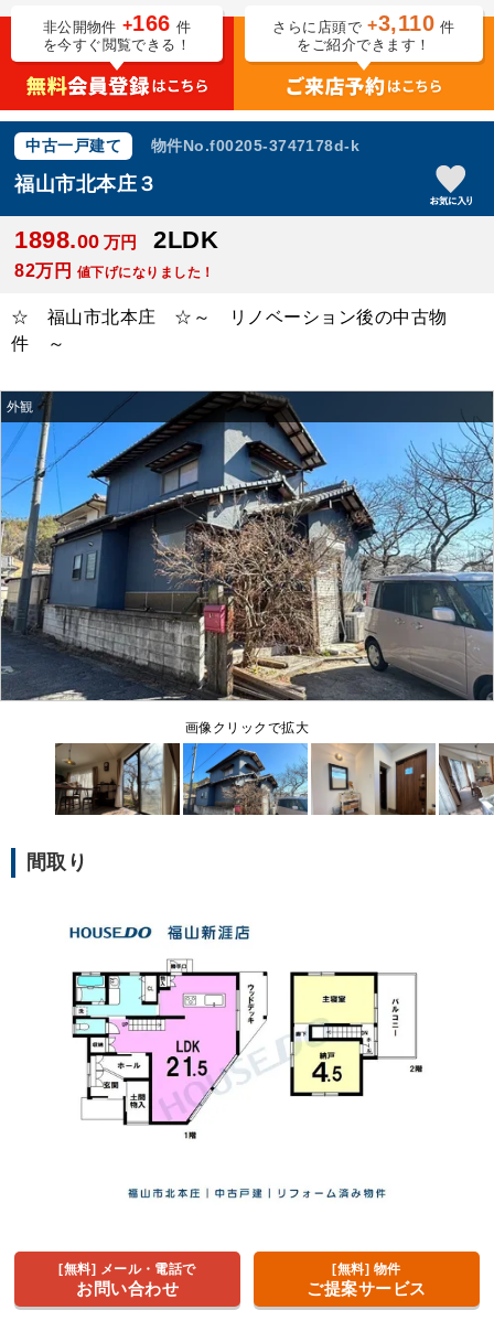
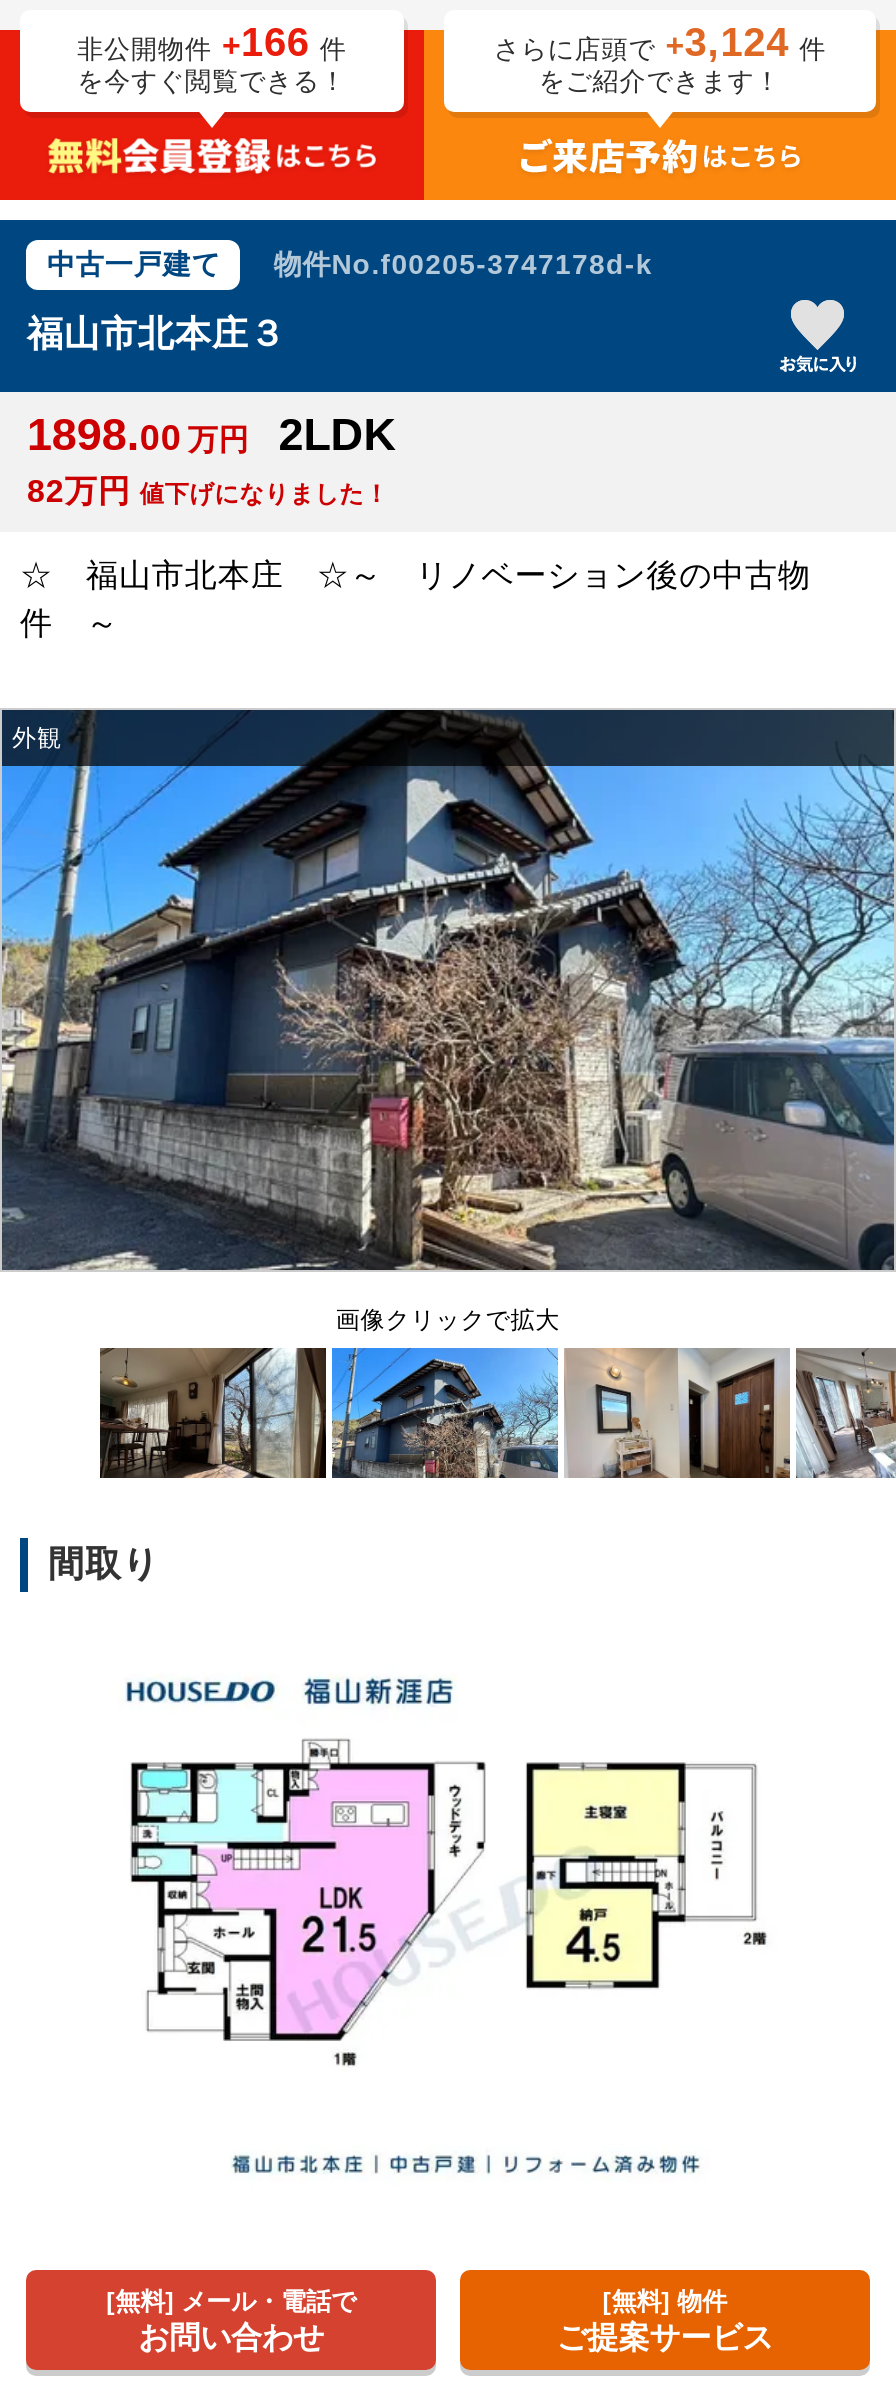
[273,11,455,35] さらに店頭で +3,110 件 -> [494,20,826,64] さらに店頭で +3,124 件

